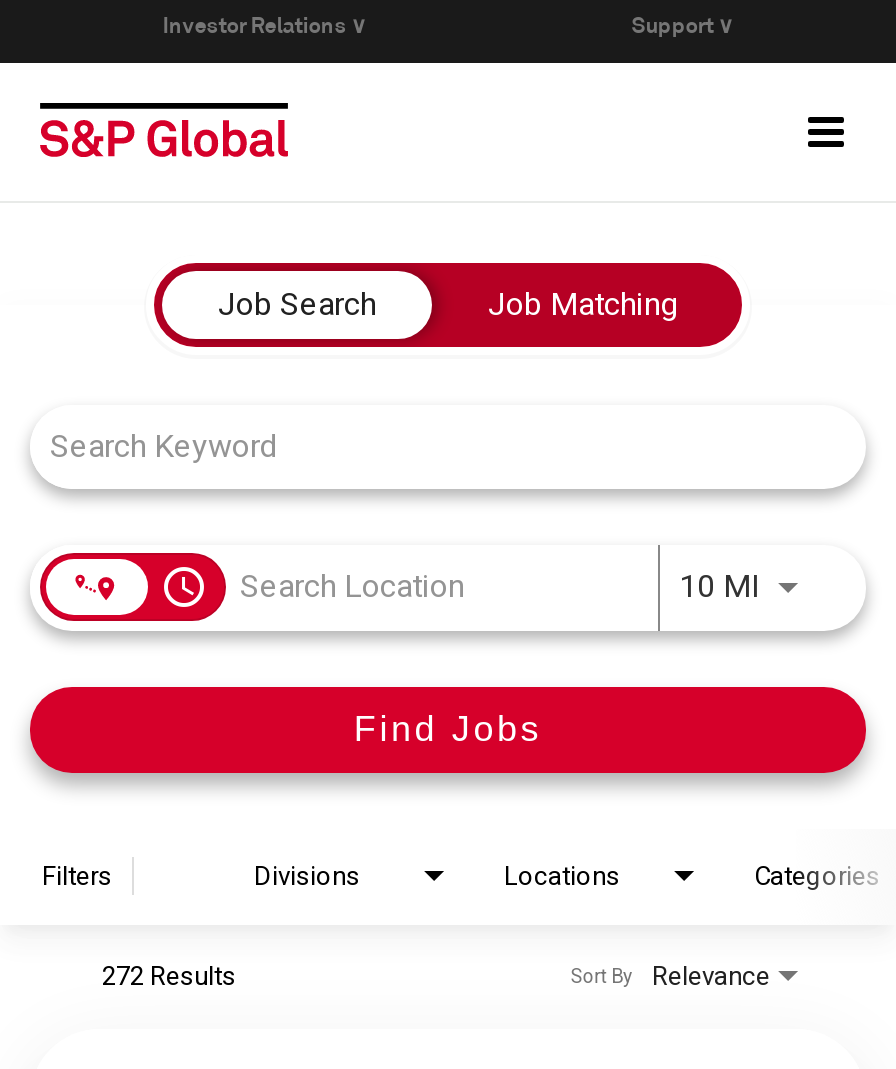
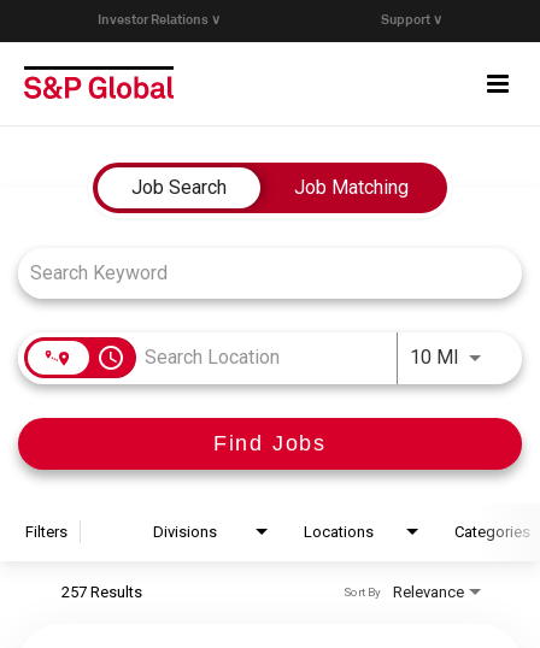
[102,960,236,990] 272 Results -> [61,583,142,601] 257 Results

